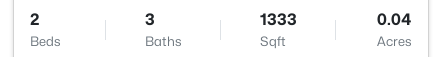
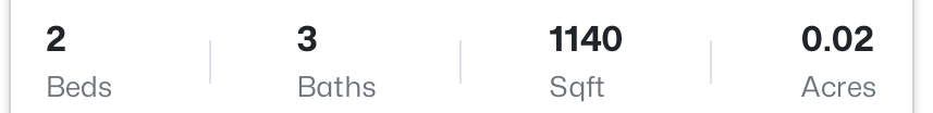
[260,10,297,29] 1333 -> [549,18,623,60] 1140
[377,10,411,29] 0.04 -> [801,18,875,60] 0.02

